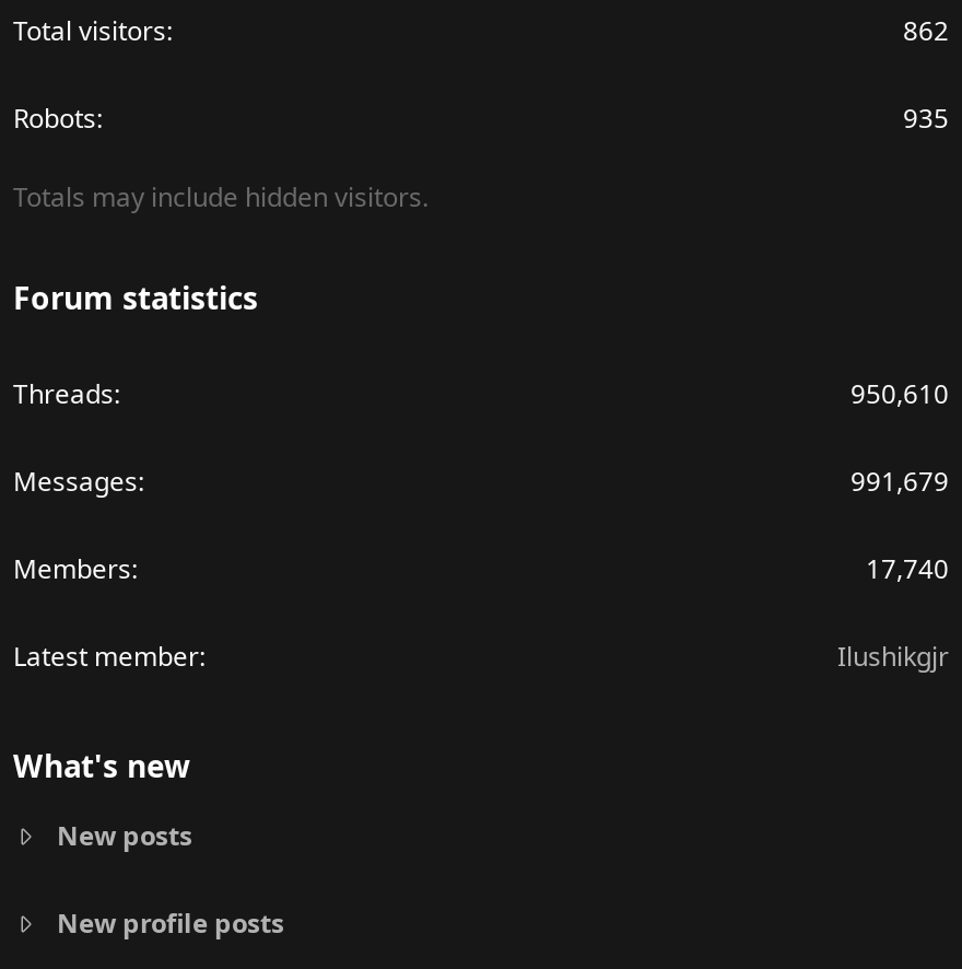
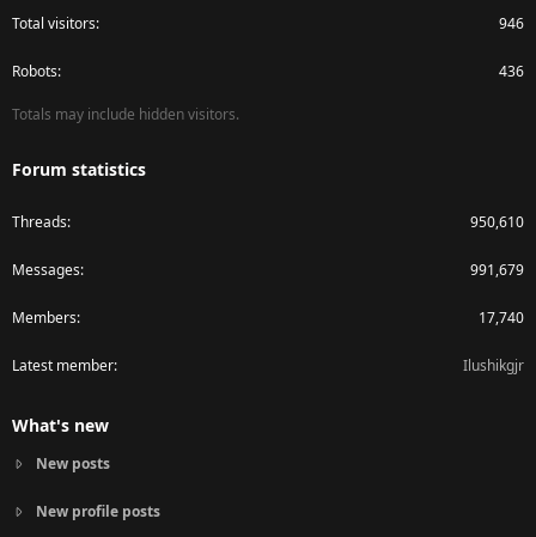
[903,12,949,49] 862 -> [499,13,524,34] 946
[903,100,949,137] 935 -> [499,61,524,81] 436

